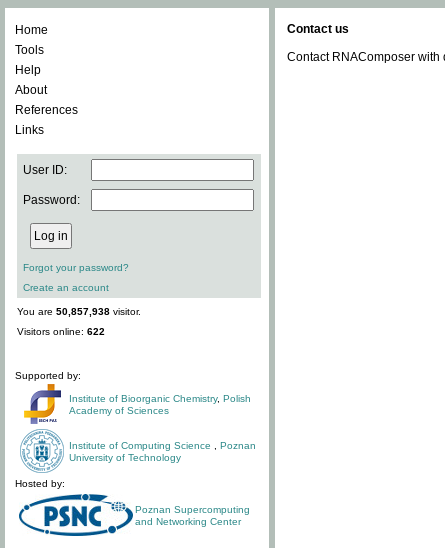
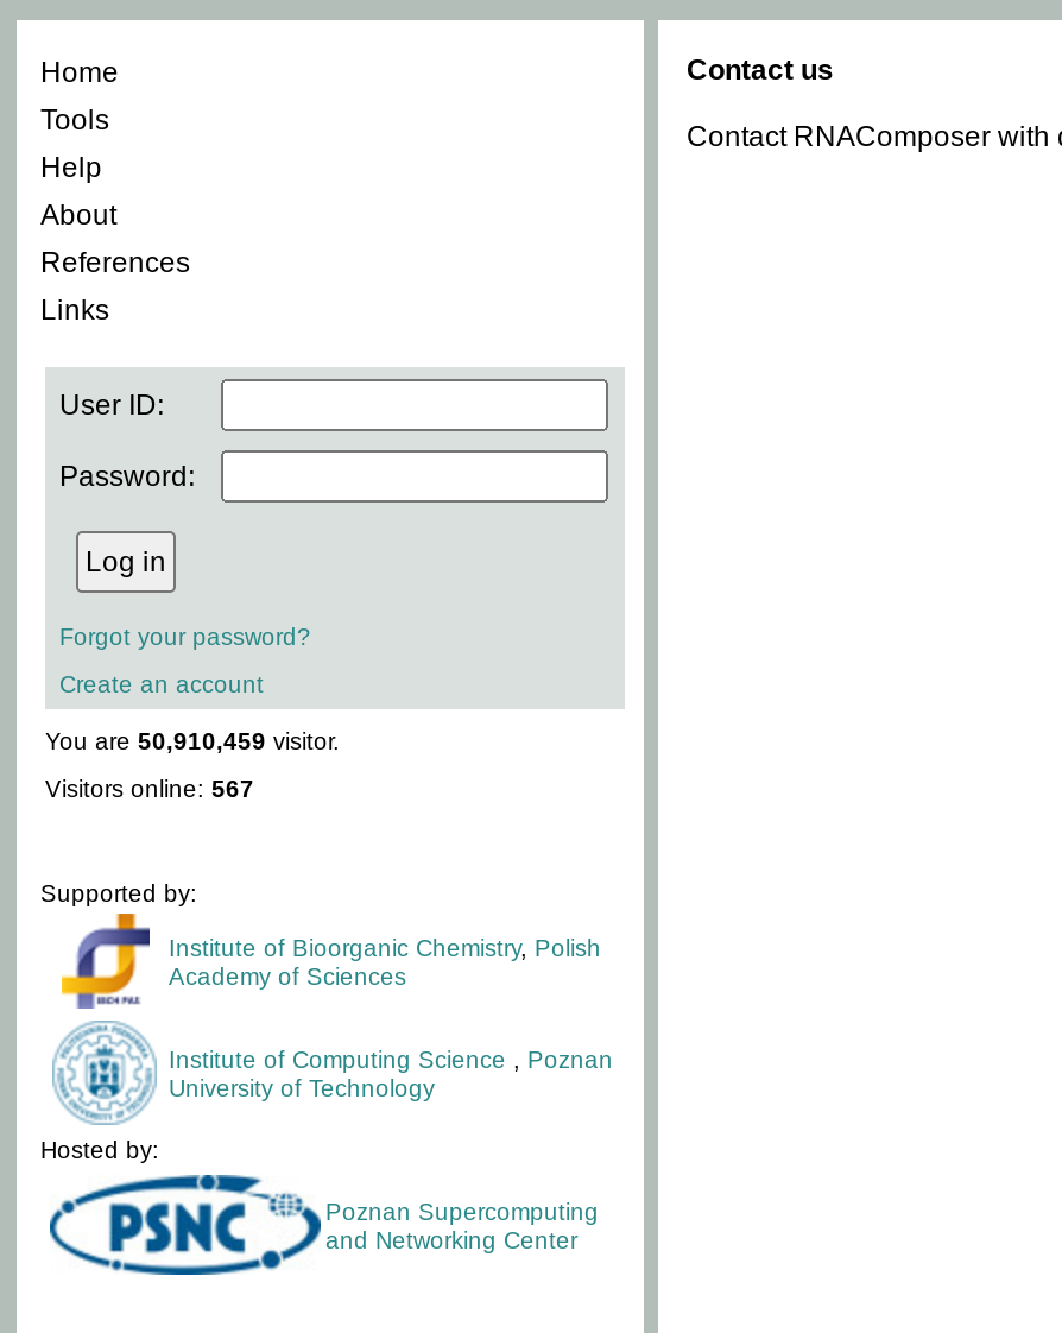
[17,306,141,317] You are 50,857,938 visitor. -> [45,728,340,754] You are 50,910,459 visitor.
[17,326,105,337] Visitors online: 622 -> [45,776,254,802] Visitors online: 567

